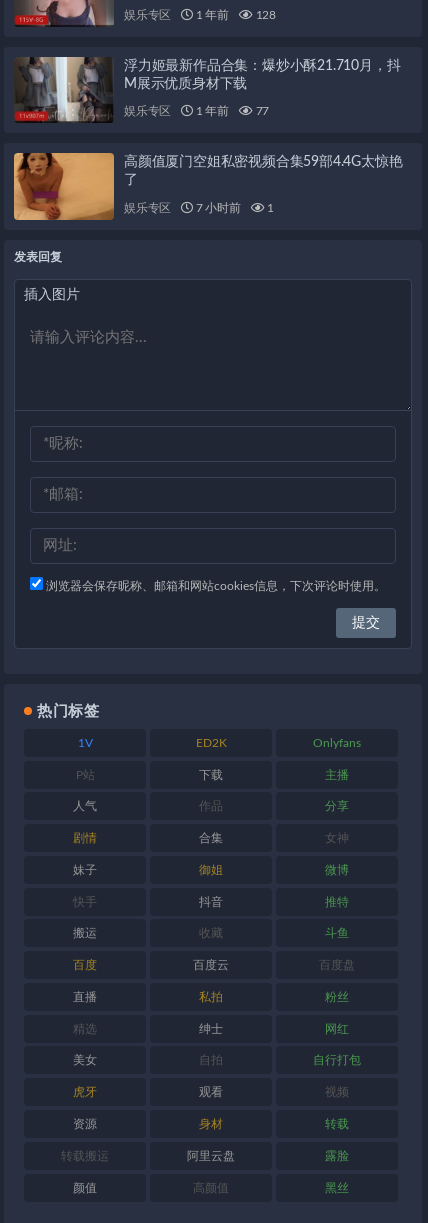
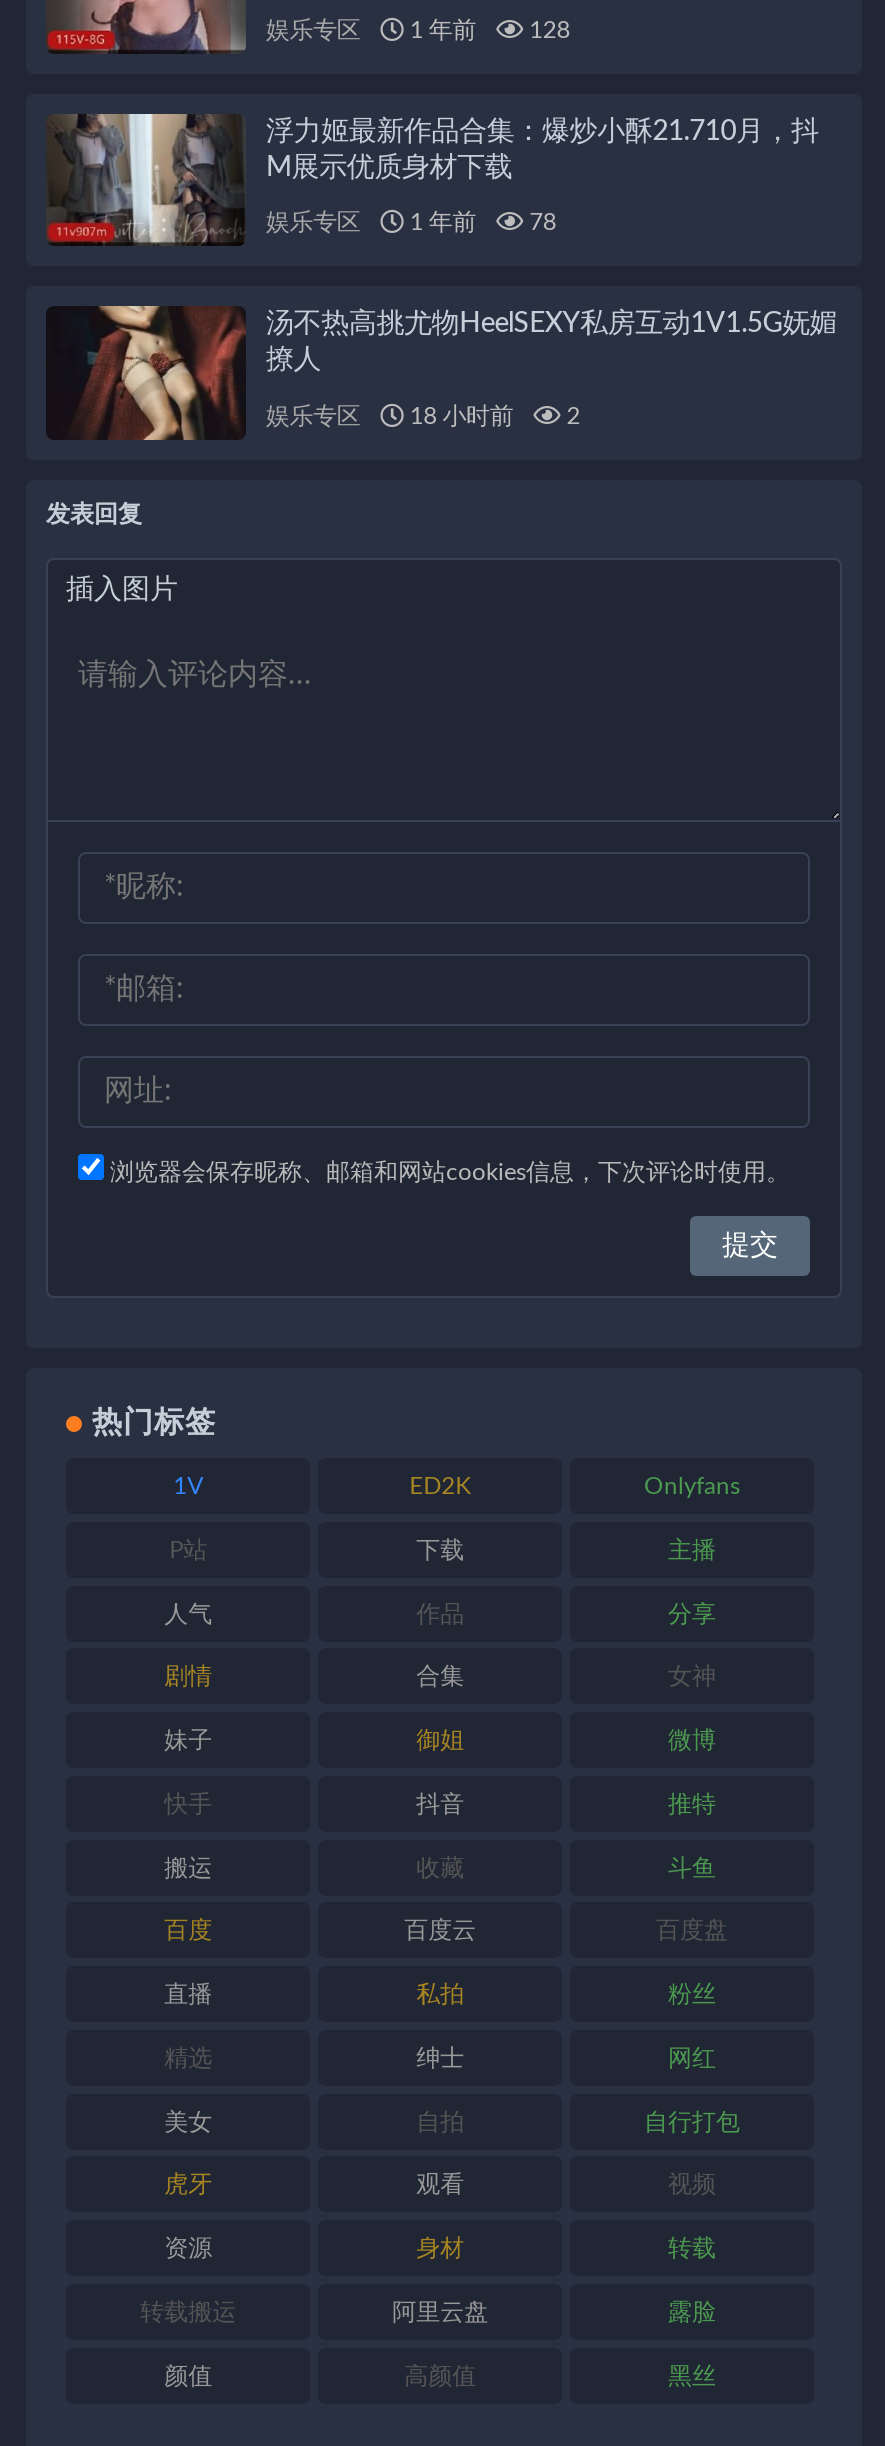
[124,105,269,117] 娱乐专区 1 年前 77 -> [266,210,556,234] 娱乐专区 1 年前 78
[13,152,402,221] [image] | 高颜值厦门空姐私密视频合集59部4.4G太惊艳 | 了 -> [44,304,837,442] [image] | 汤不热高挑尤物HeelSEXY私房互动1V1.5G妩媚 | 撩人
[193,202,241,214] 7 小时前 -> [404,404,513,428] 18 小时前
[265,202,274,214] 1 -> [561,404,580,428] 2

